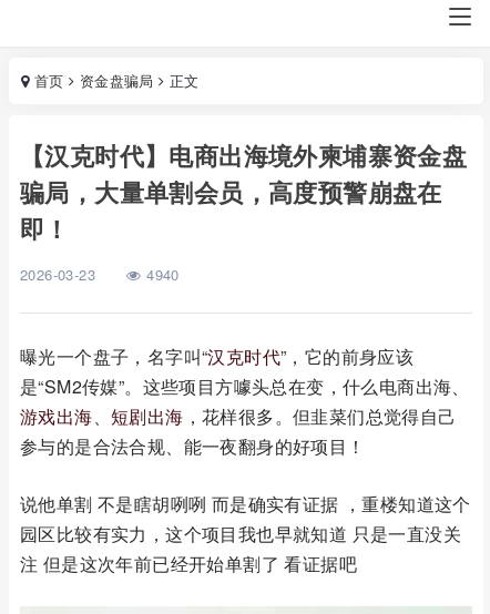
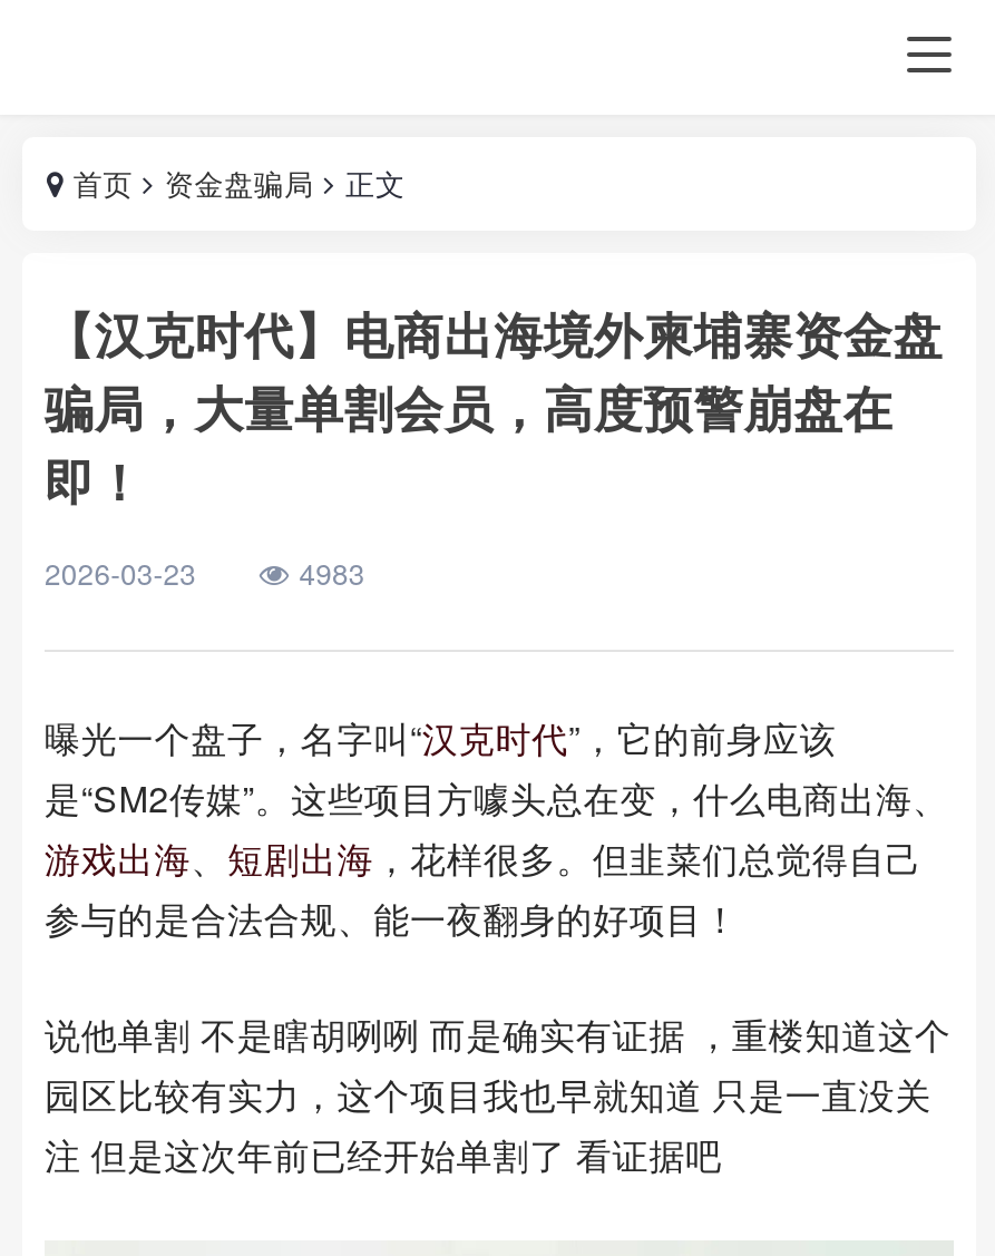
[147,264,179,285] 4940 -> [299,552,365,594] 4983

